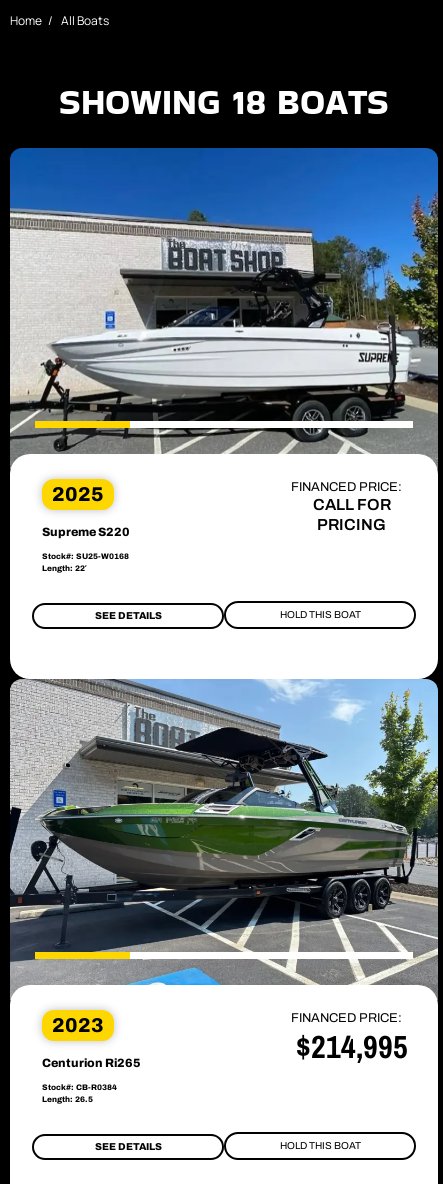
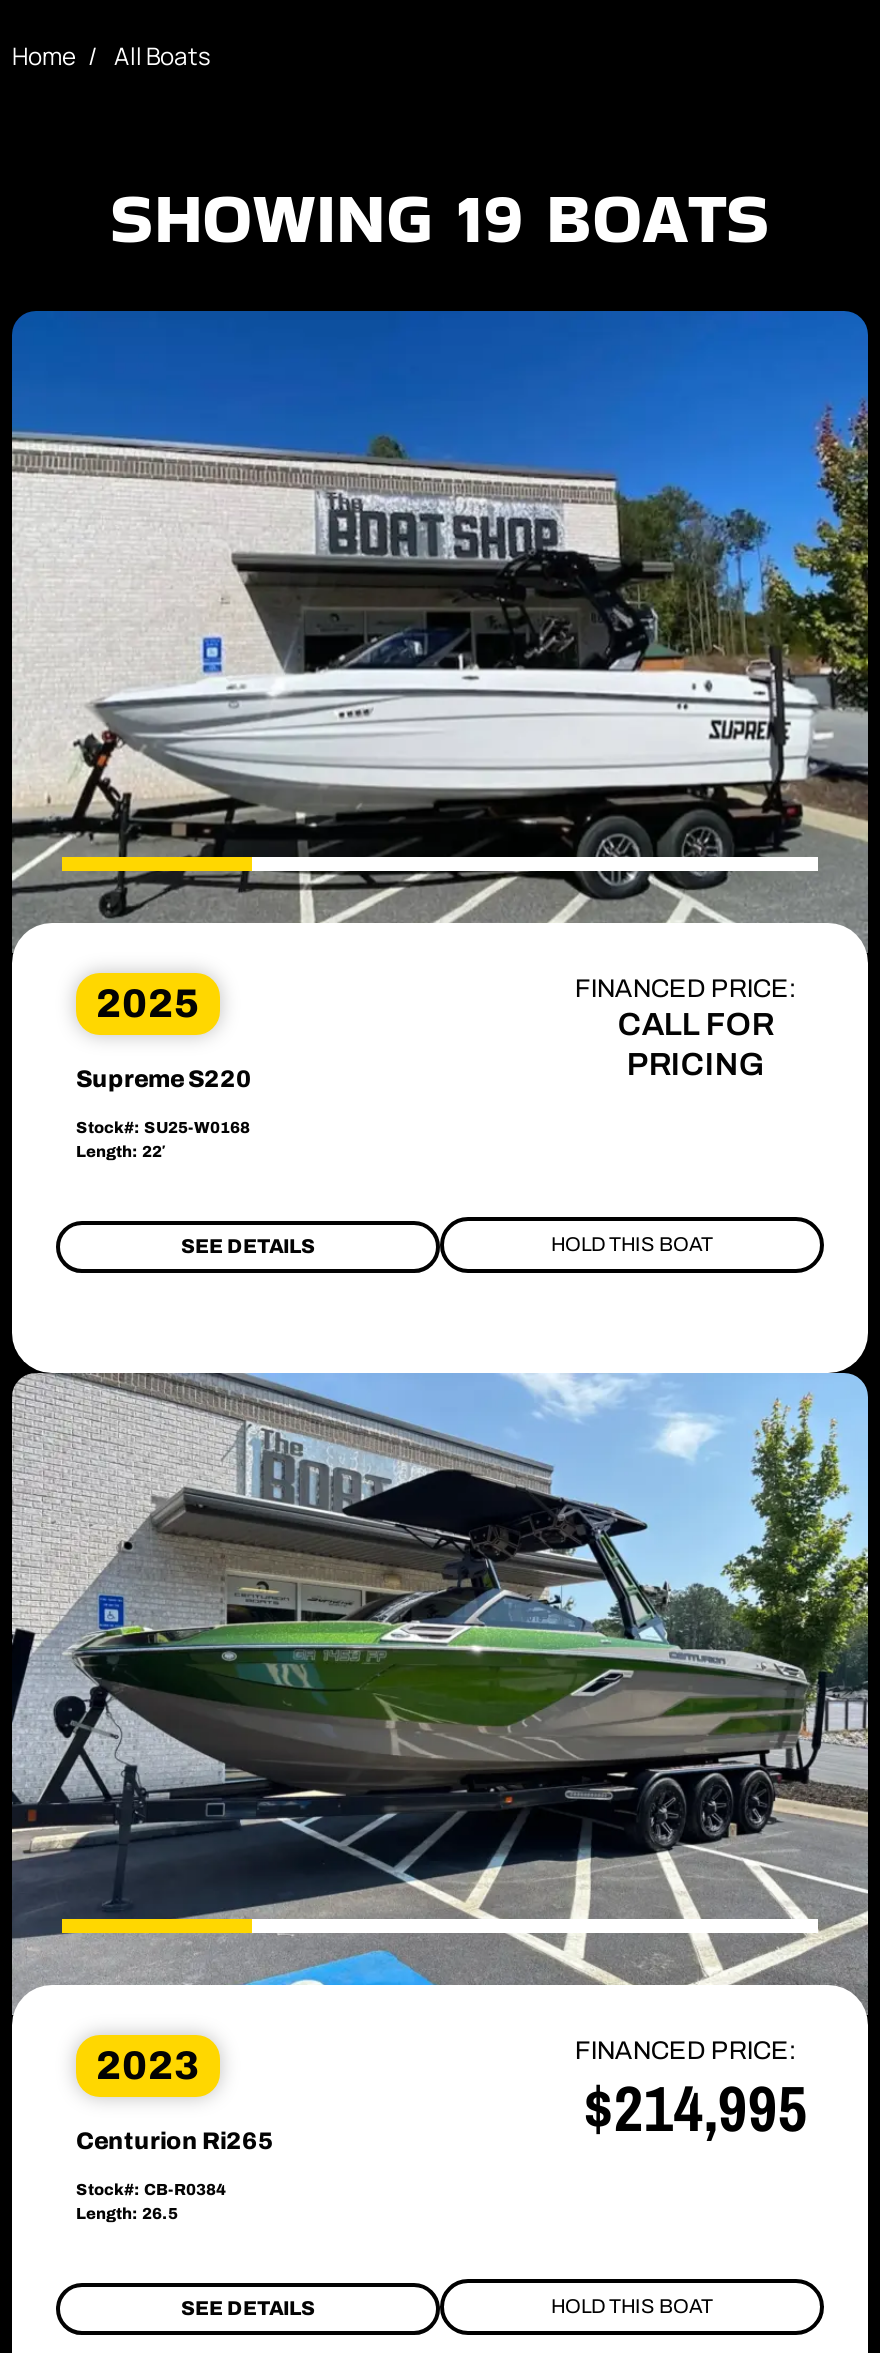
[59,76,389,127] SHOWING 18 BOATS -> [110,168,770,270] SHOWING 19 BOATS

